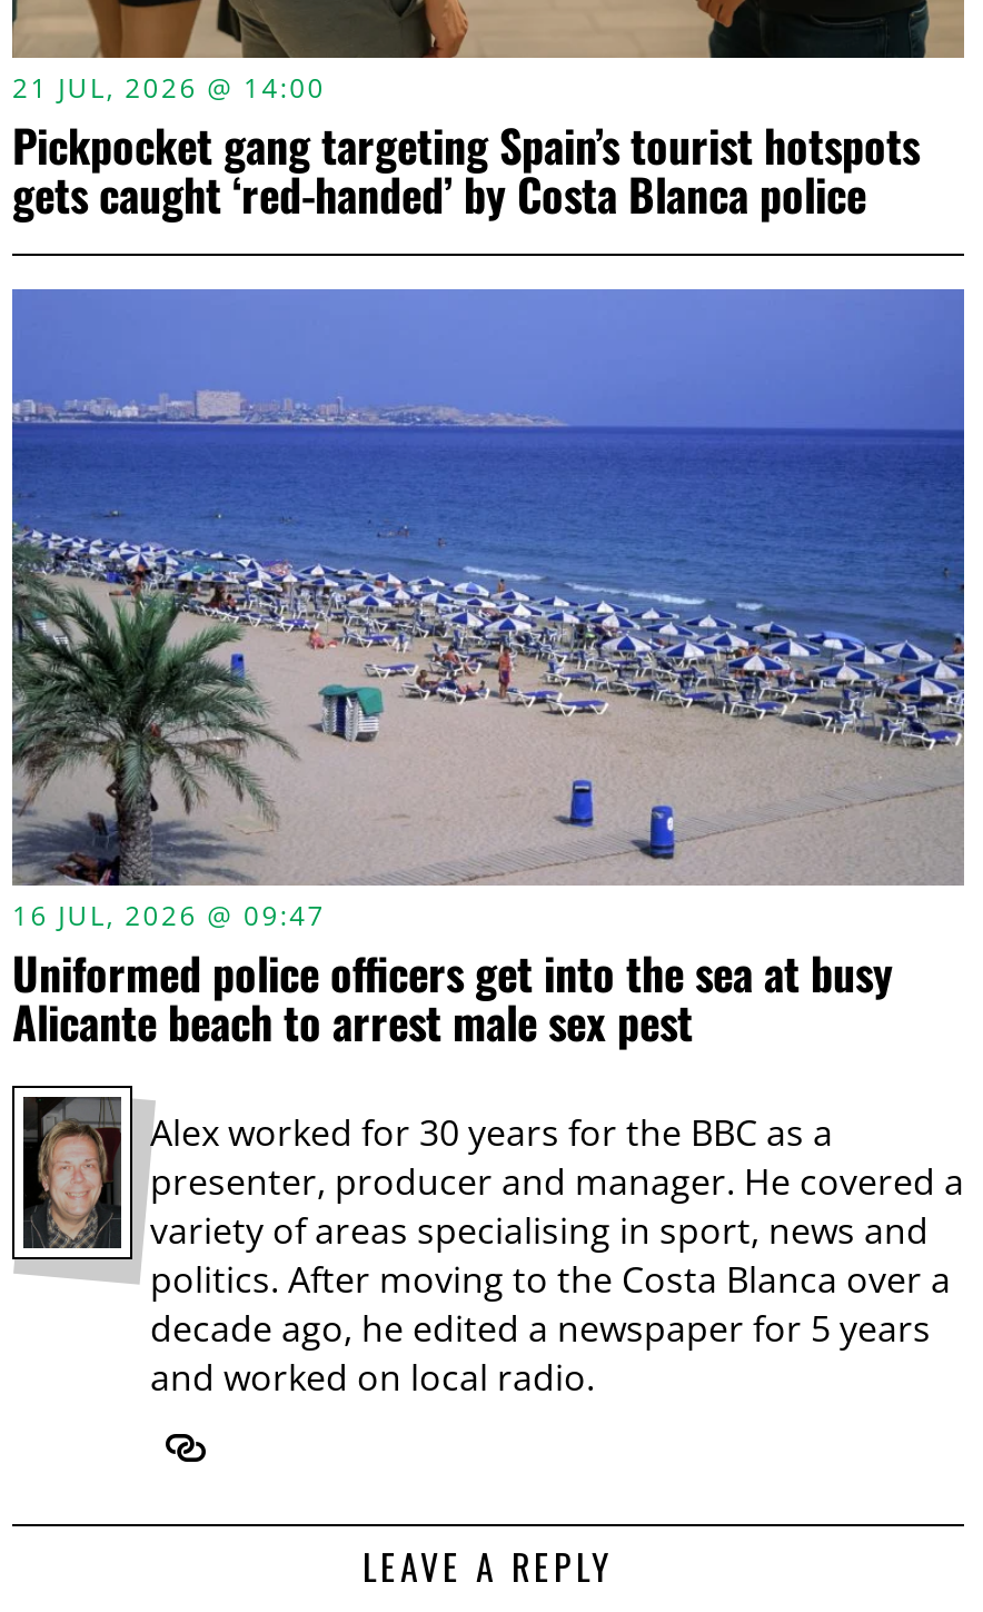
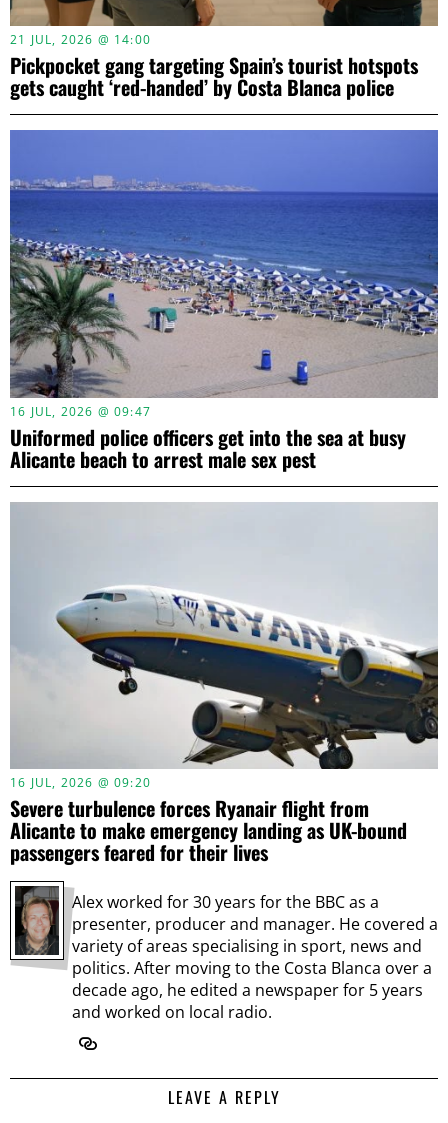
none -> [10,502,439,867] [image] | 16 JUL, 2026 @ 09:20 | Severe turbulence forces Ryanair flight from | Alicante to make emergency landing as UK-bound | passengers feared for their lives

